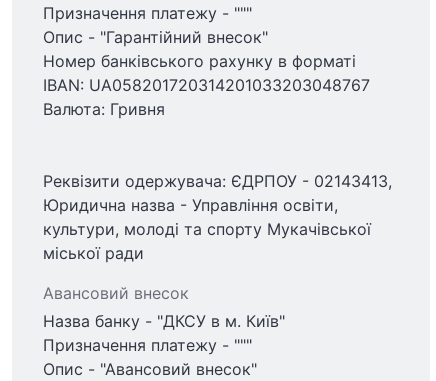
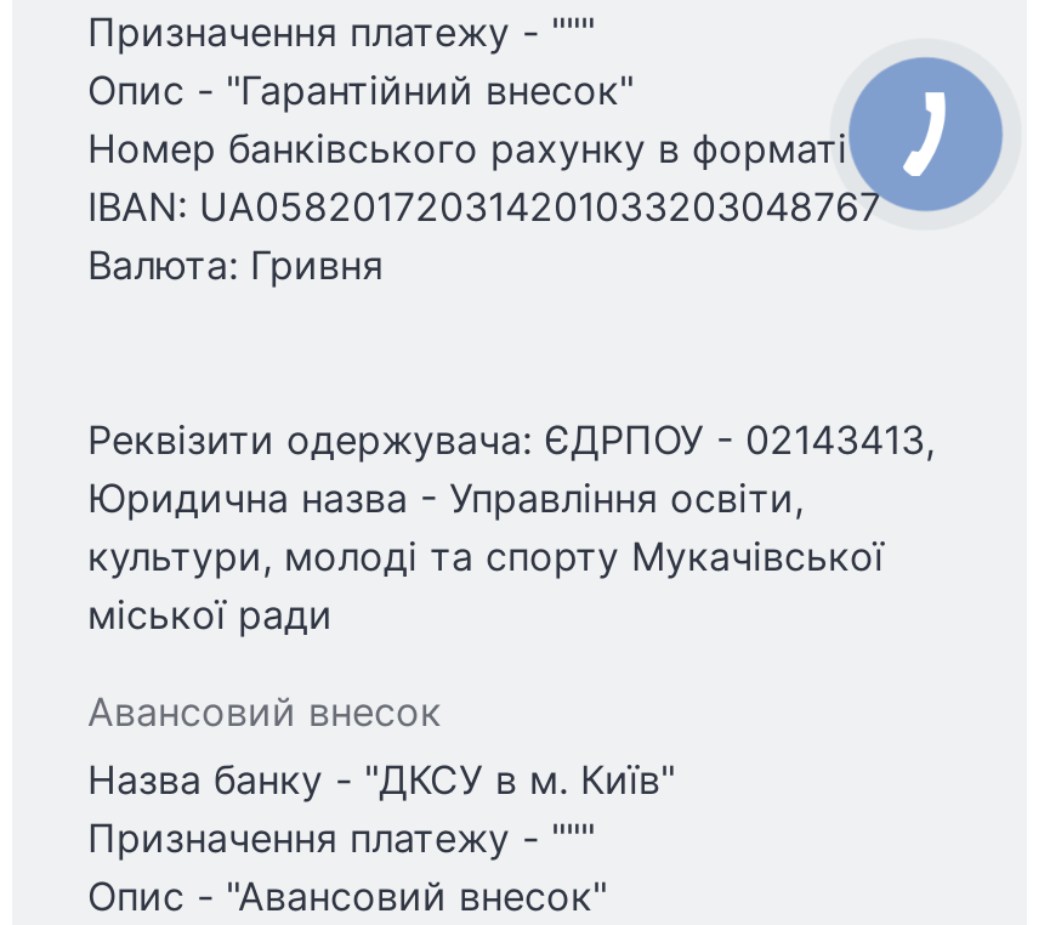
none -> [847,53,1008,216] [image]

